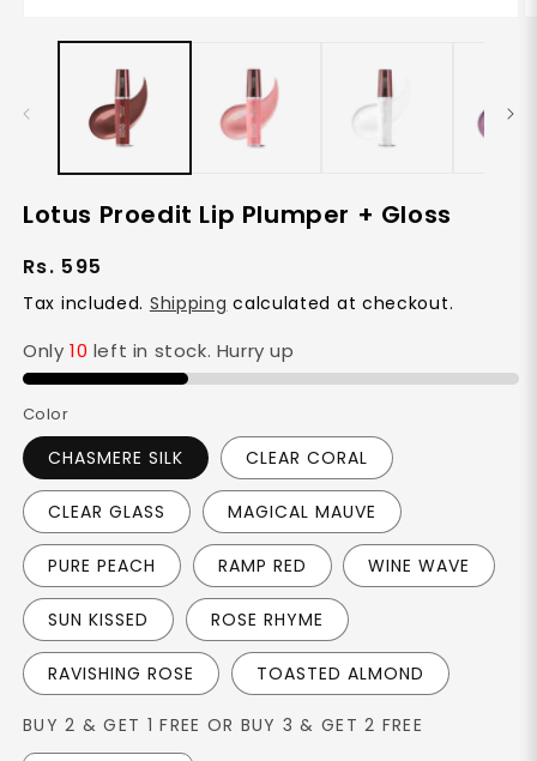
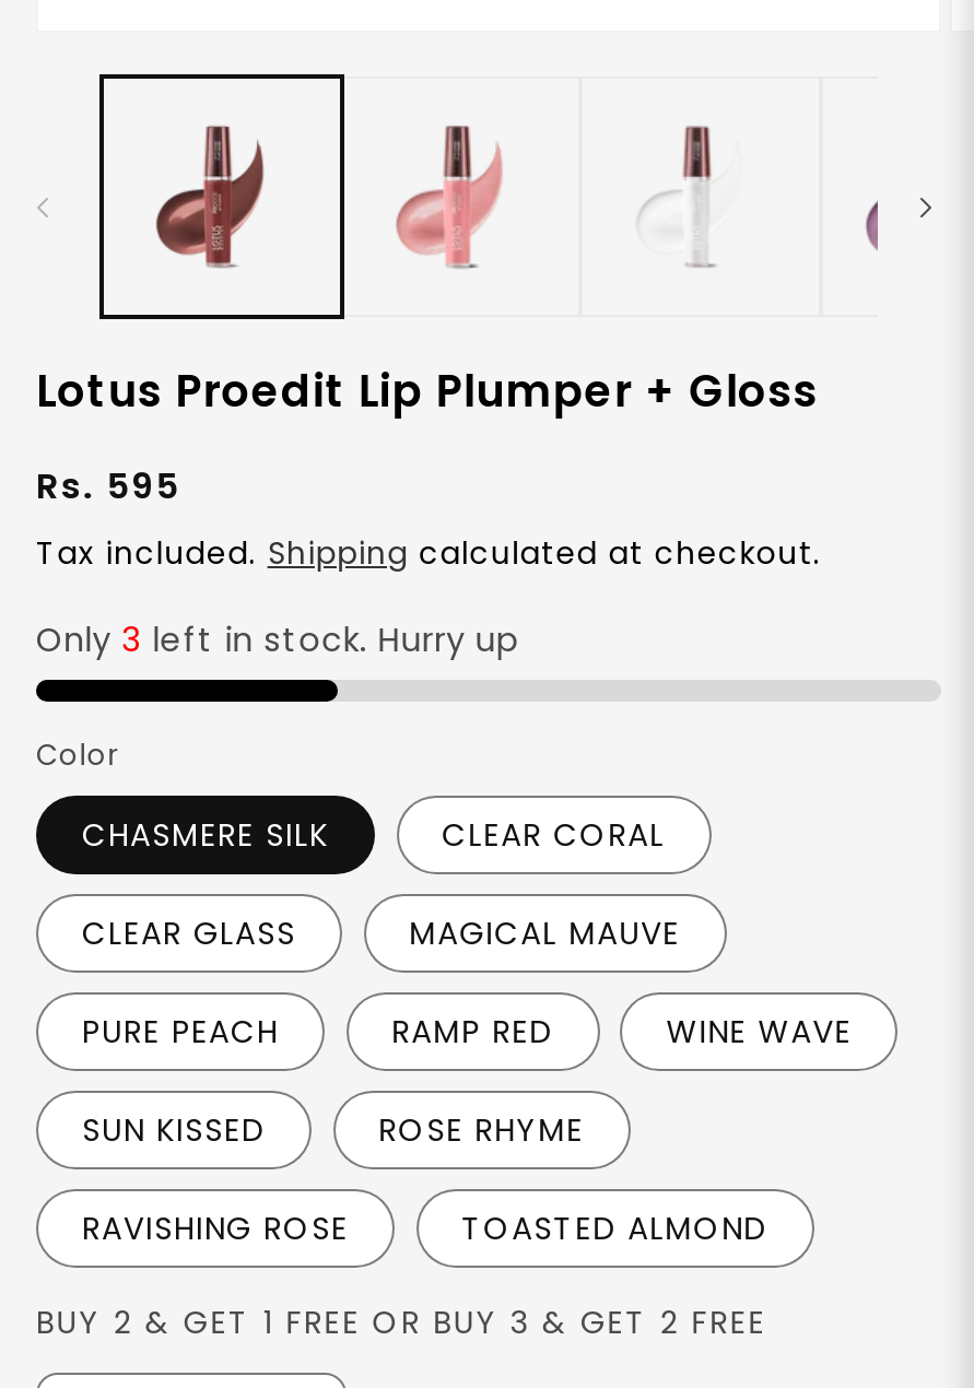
[23,338,294,363] Only 10 left in stock. Hurry up -> [36,616,519,662] Only 3 left in stock. Hurry up

